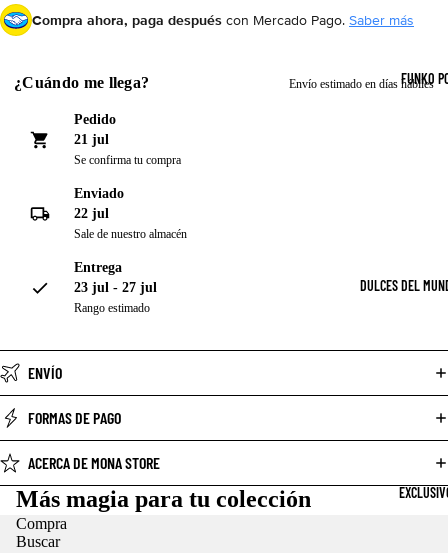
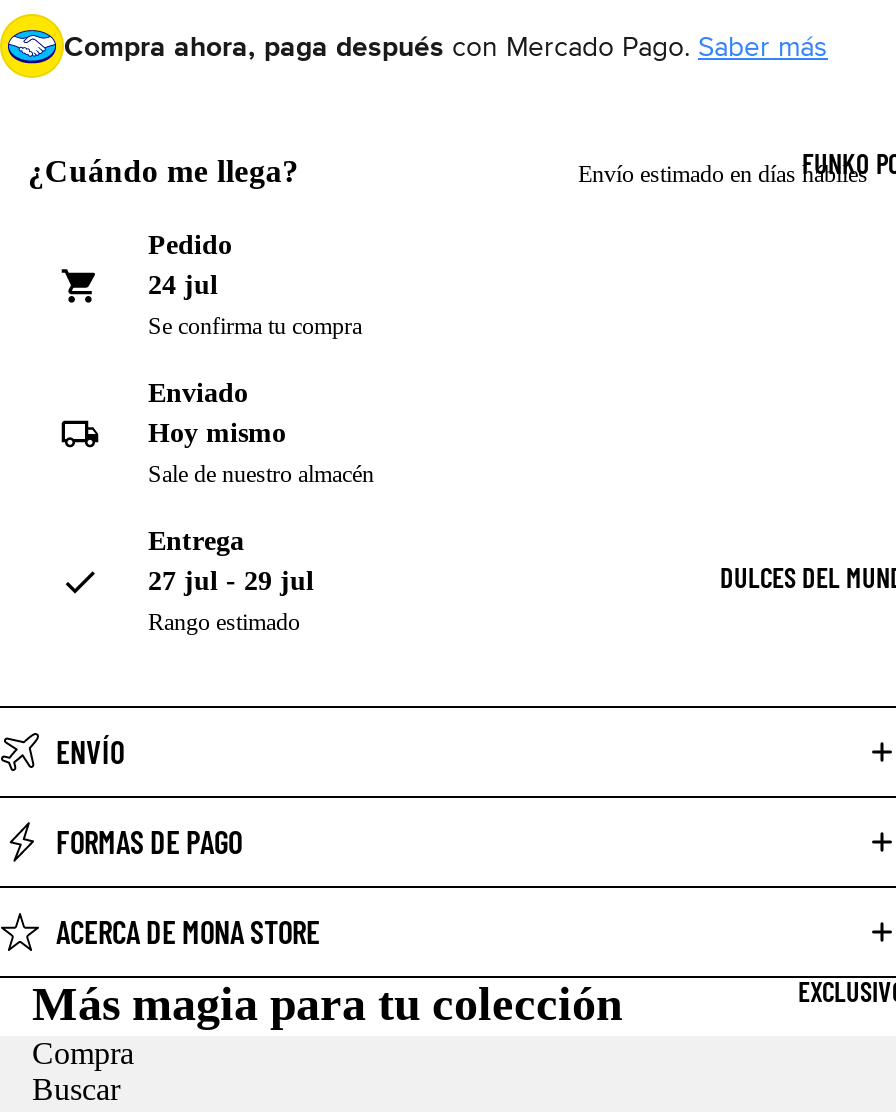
[74,132,109,147] 21 jul -> [148,270,218,300] 24 jul
[74,206,109,221] 22 jul -> [148,418,286,448] Hoy mismo
[74,280,157,295] 23 jul - 27 jul -> [148,566,314,596] 27 jul - 29 jul

